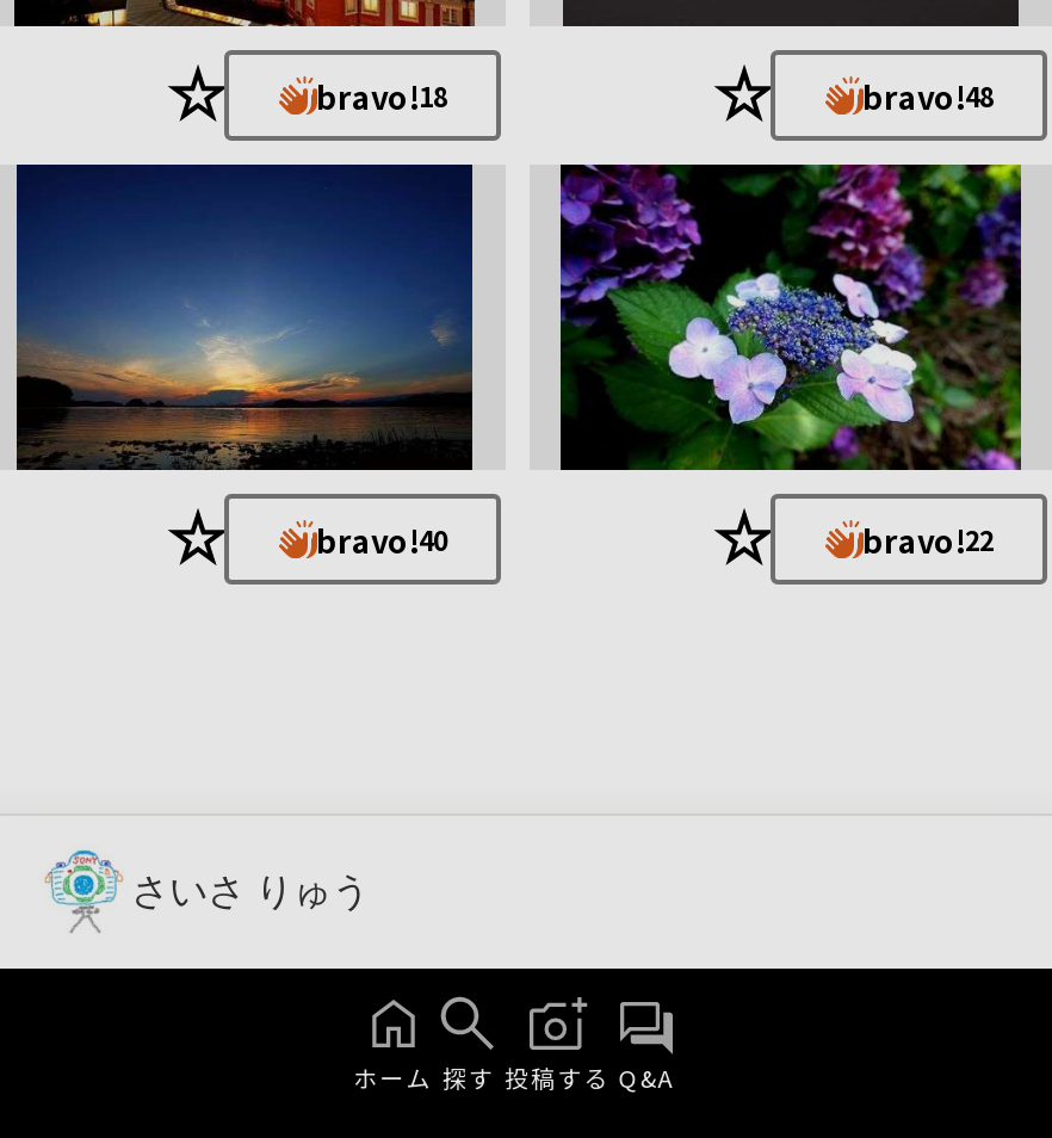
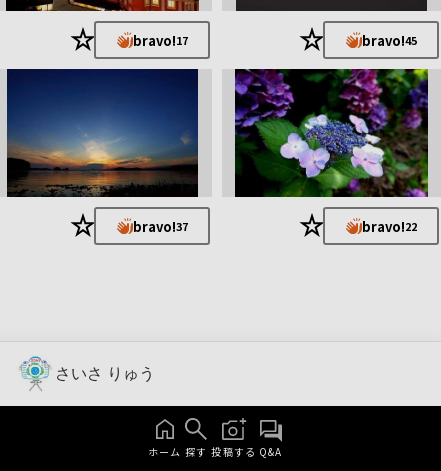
[316,73,447,119] bravo!18 -> [132,31,187,50] bravo!17
[862,73,994,119] bravo!48 -> [361,31,416,50] bravo!45
[316,517,447,562] bravo!40 -> [132,217,187,236] bravo!37

